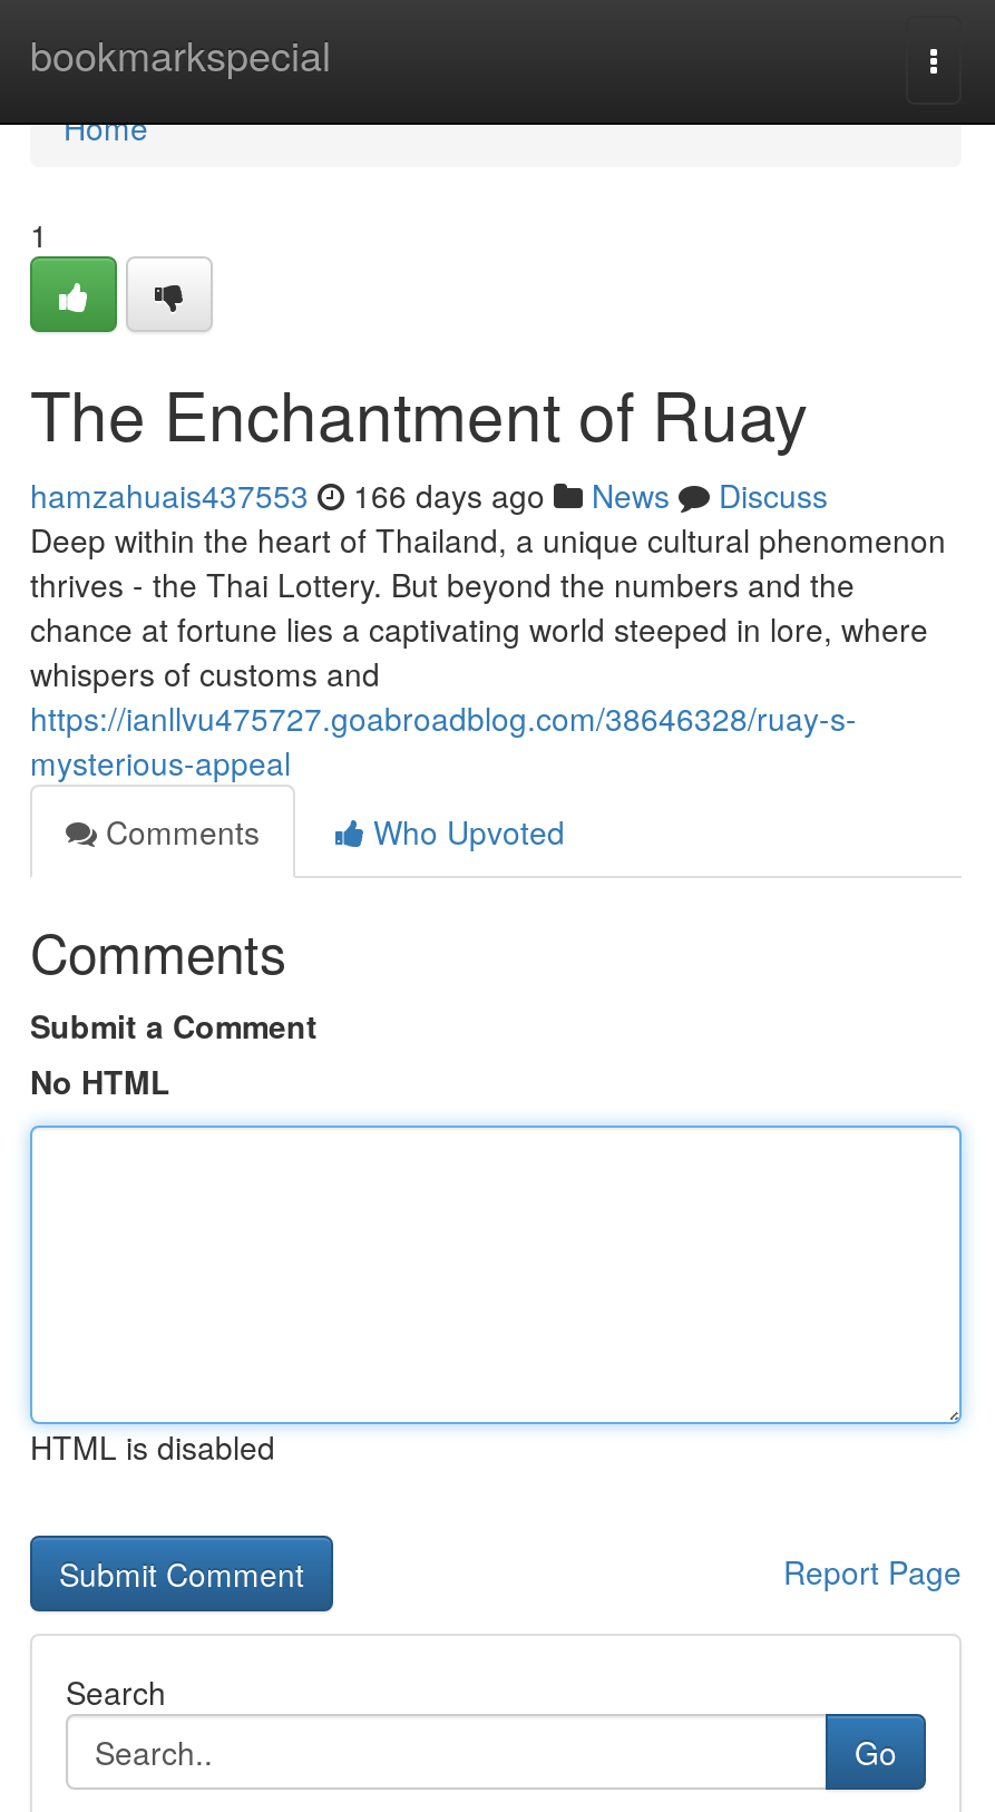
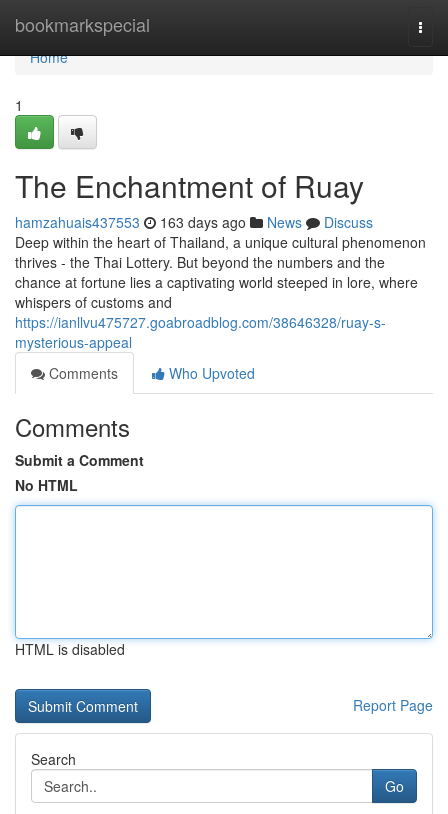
[30,473,828,517] hamzahuais437553 166 days ago News Discuss -> [15,212,373,232] hamzahuais437553 163 days ago News Discuss

